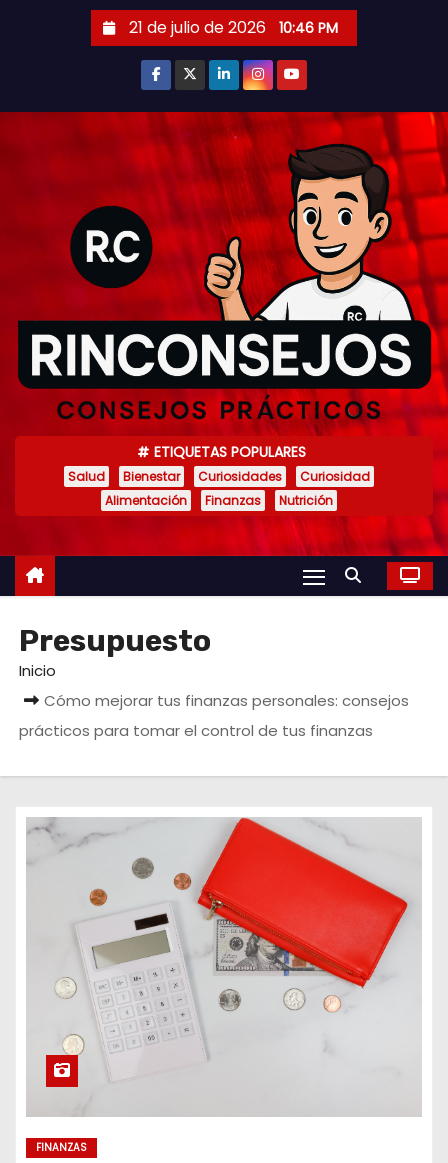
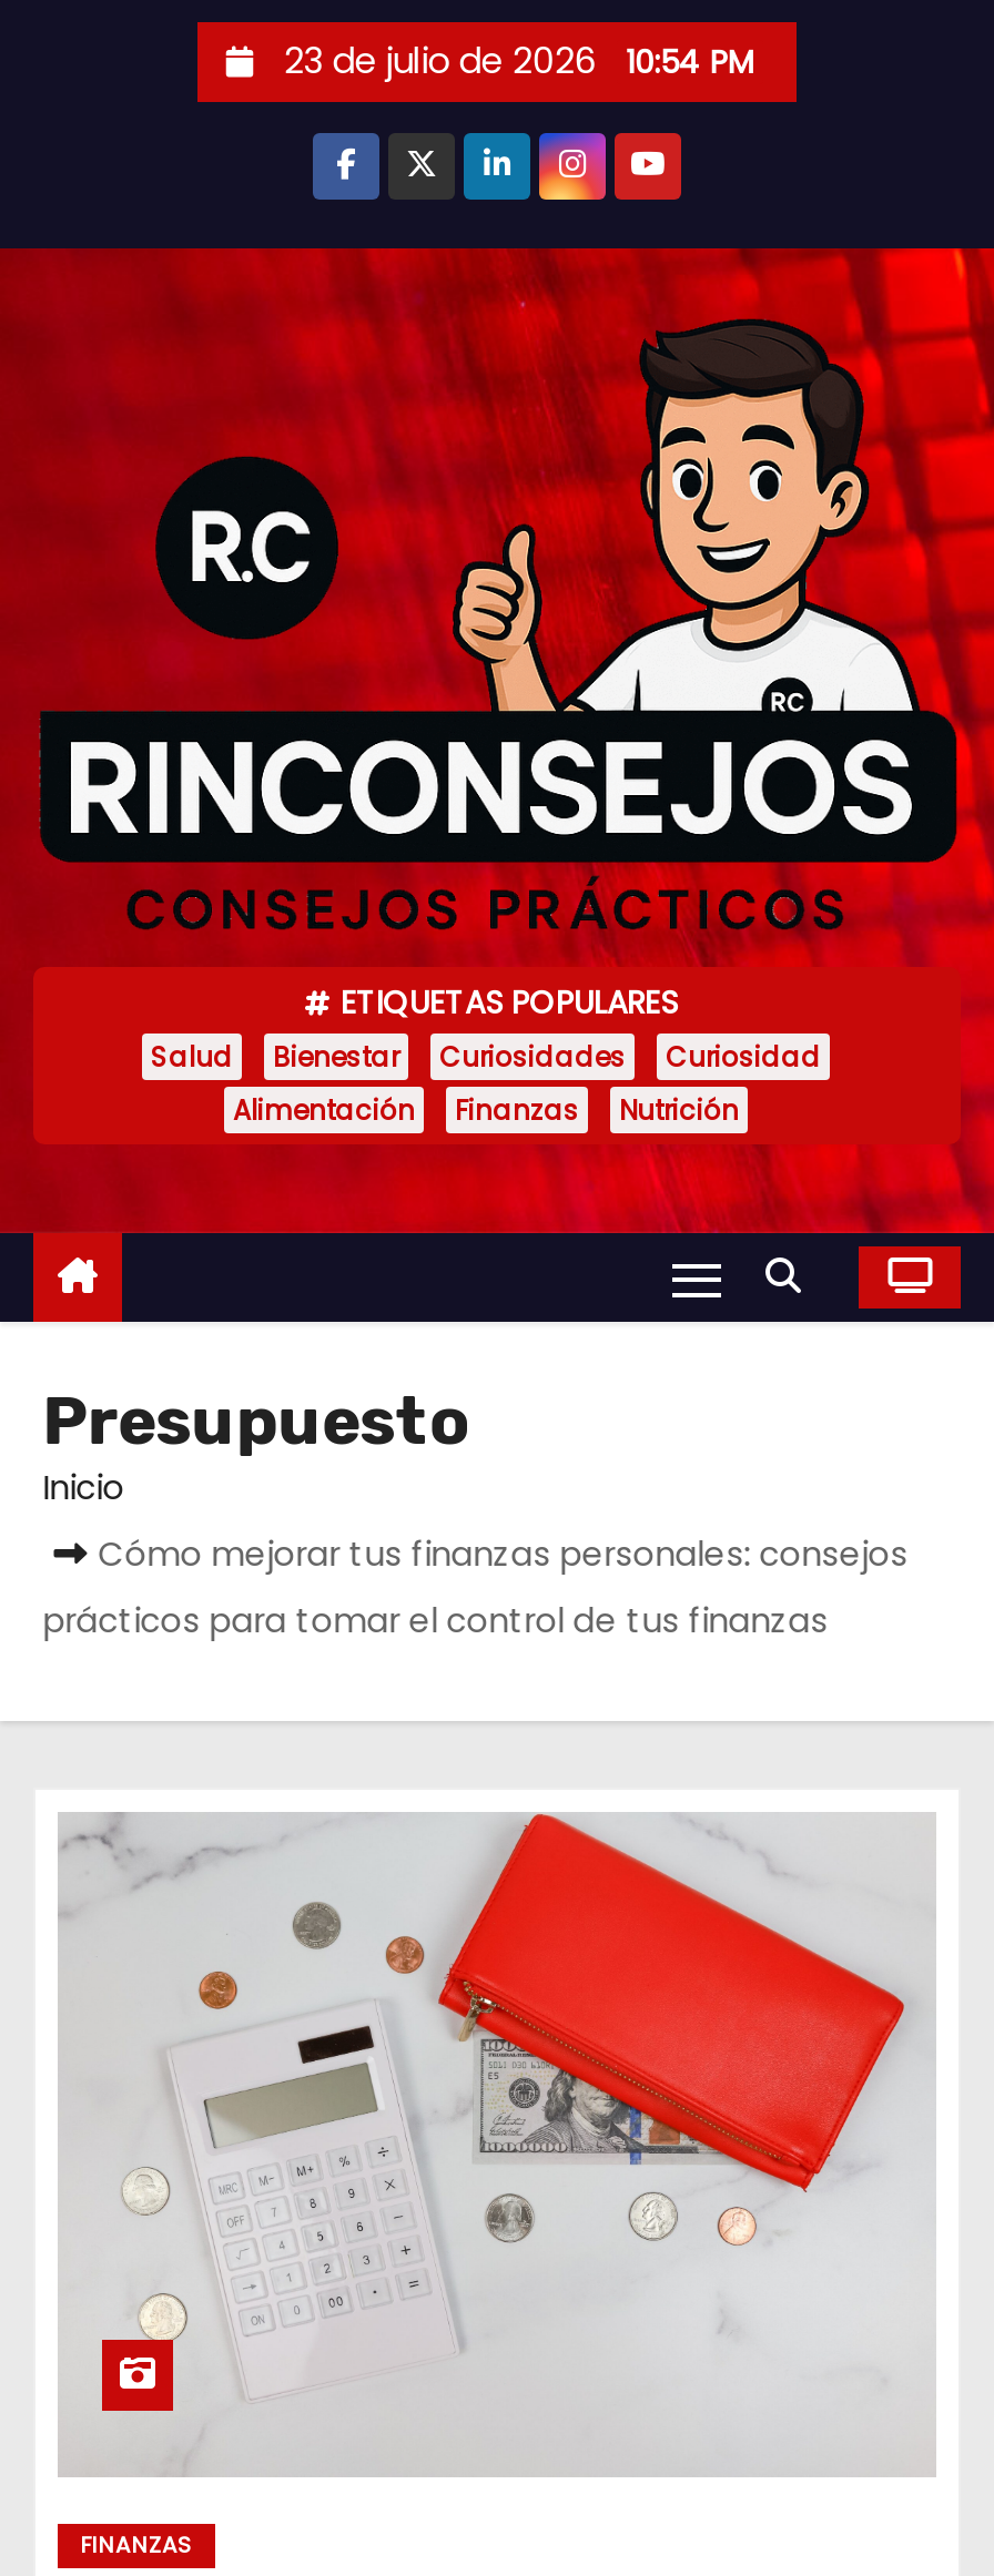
[125,16,338,39] 21 de julio de 2026 10:46 PM -> [275,35,754,86] 23 de julio de 2026 10:54 PM

